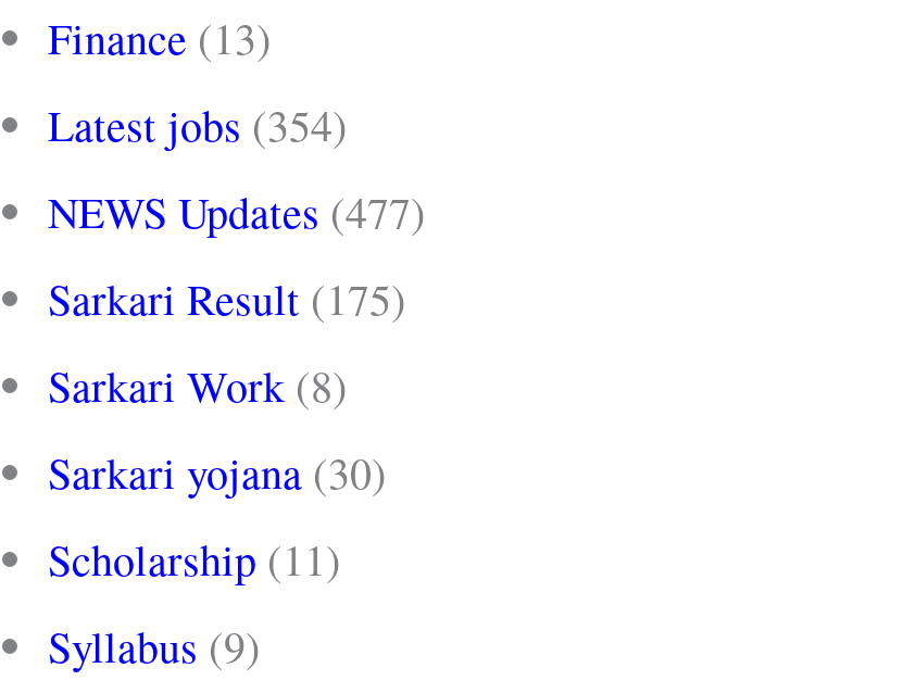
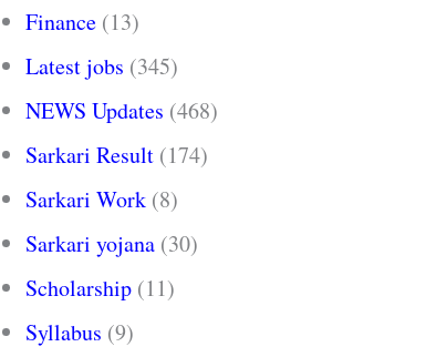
[48,96,348,155] Latest jobs (354) -> [25,51,178,81] Latest jobs (345)
[48,183,426,242] NEWS Updates (477) -> [25,96,218,126] NEWS Updates (468)
[48,270,406,329] Sarkari Result (175) -> [25,140,208,170] Sarkari Result (174)

